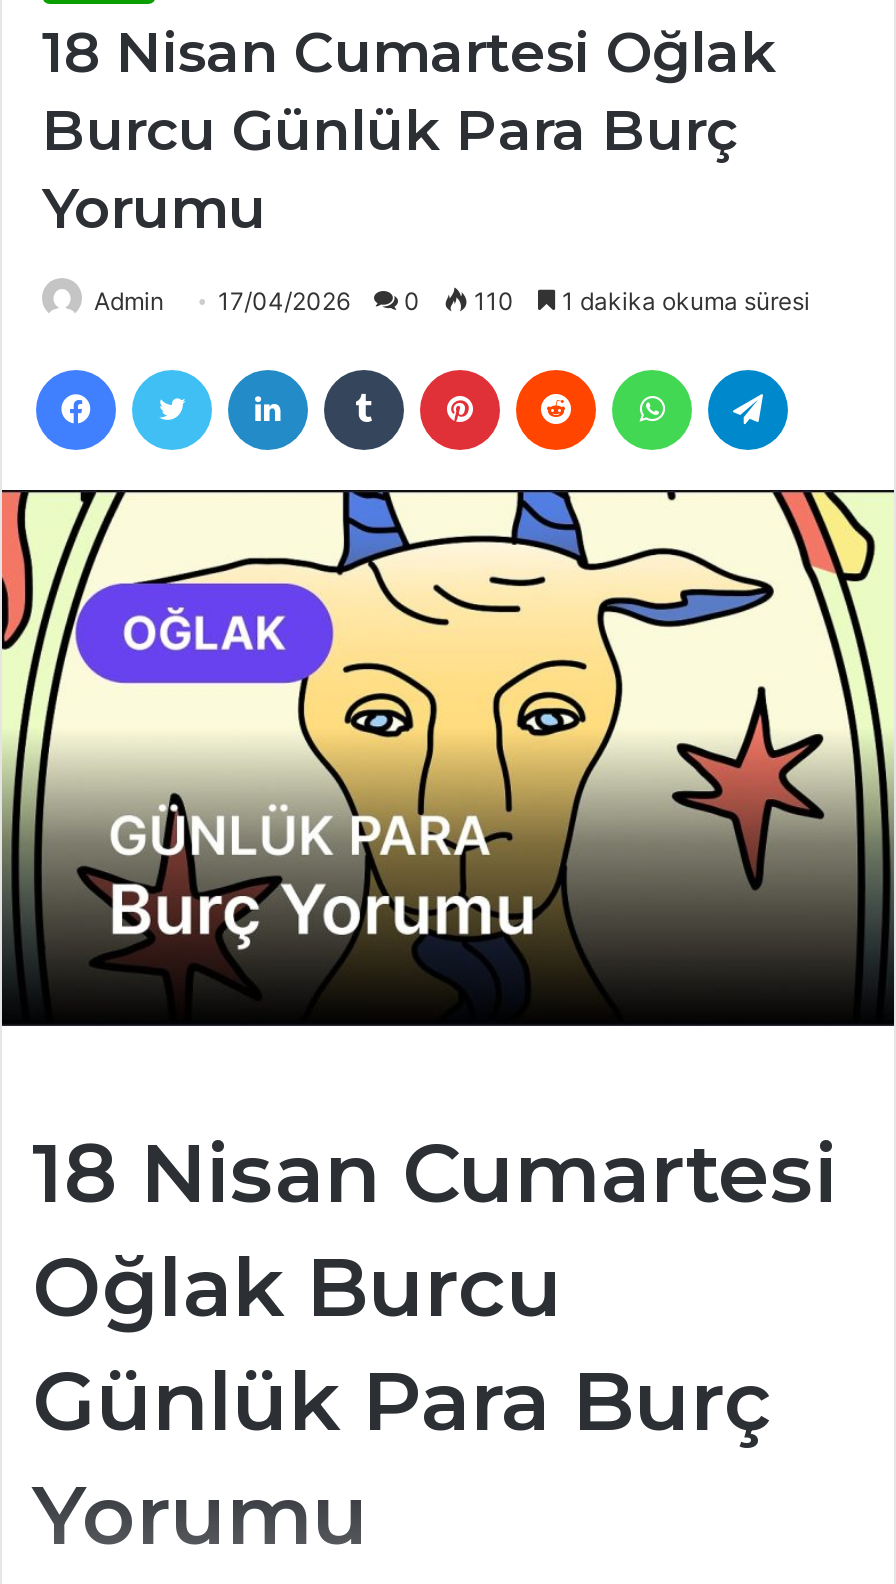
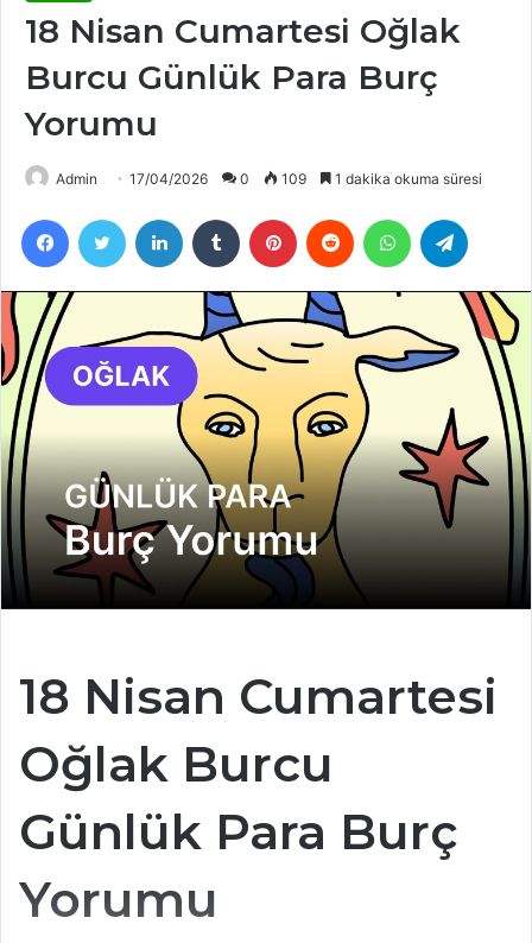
[94,285,810,315] Admin 17/04/2026 0 110 1 dakika okuma süresi -> [56,169,482,187] Admin 17/04/2026 0 109 1 dakika okuma süresi

